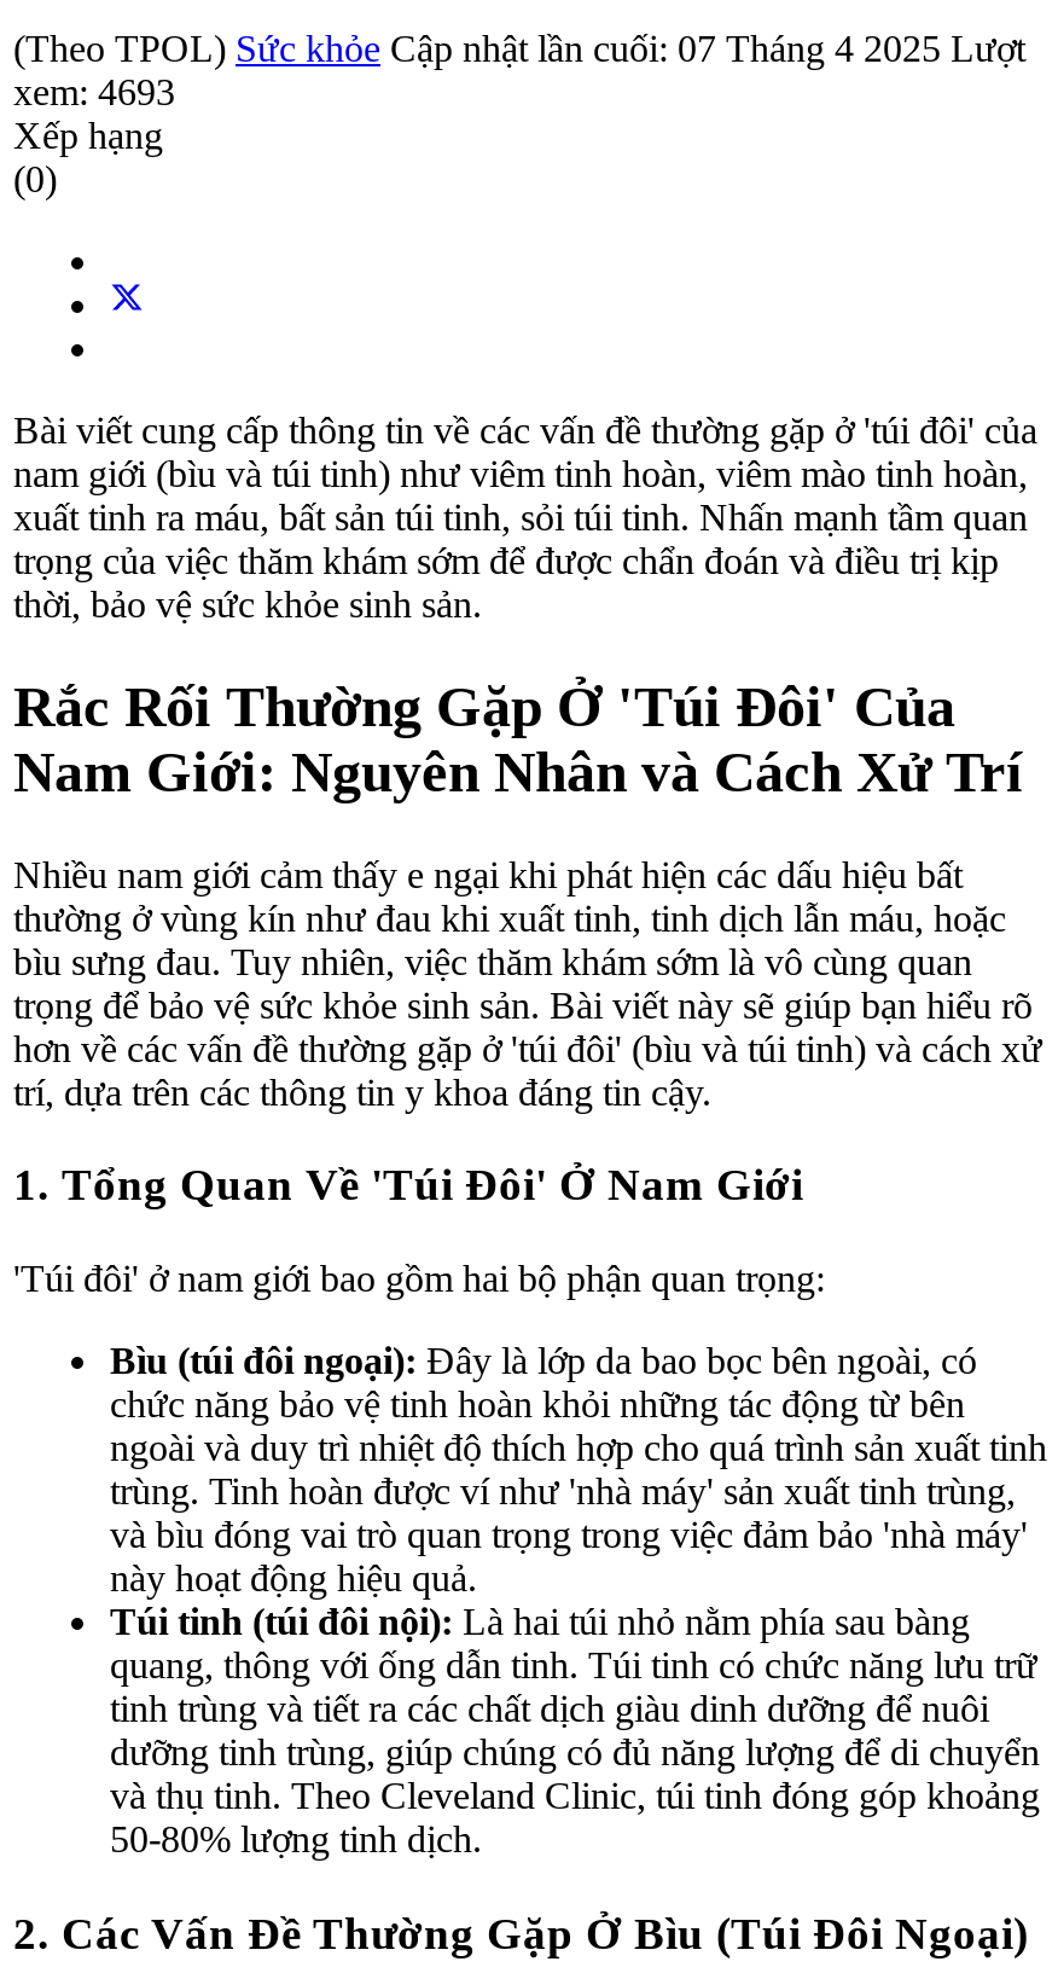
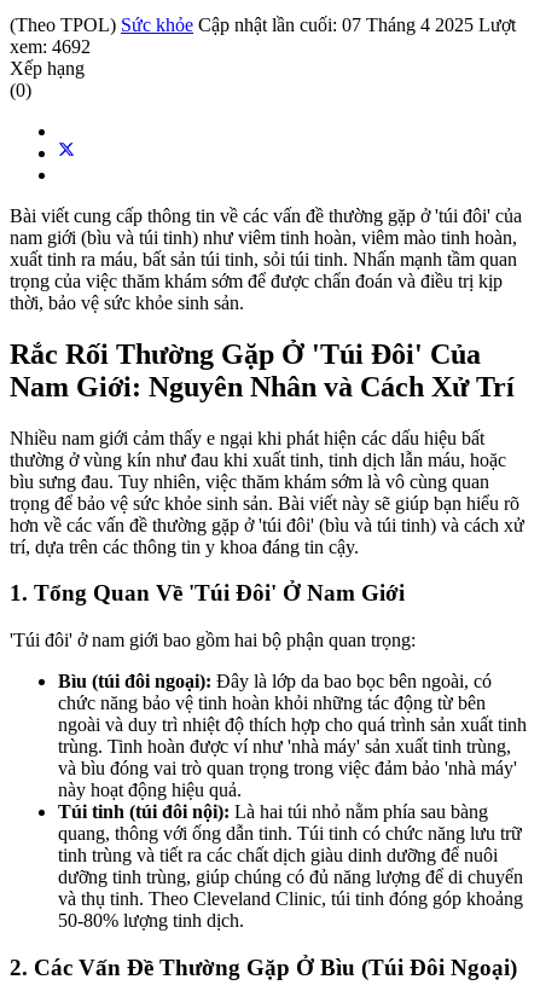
[13,71,175,112] xem: 4693 -> [10,36,91,57] xem: 4692

